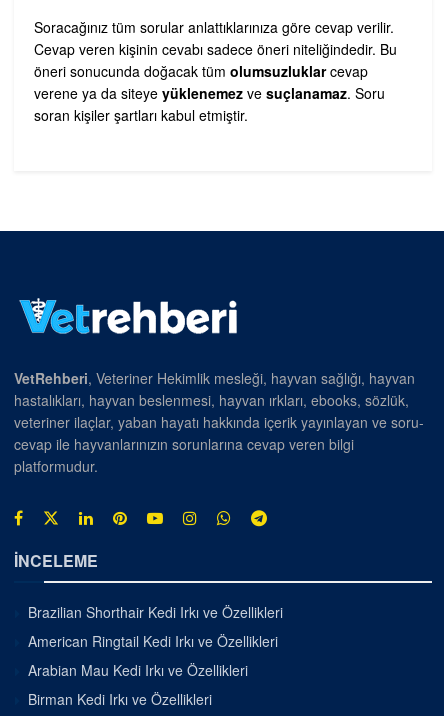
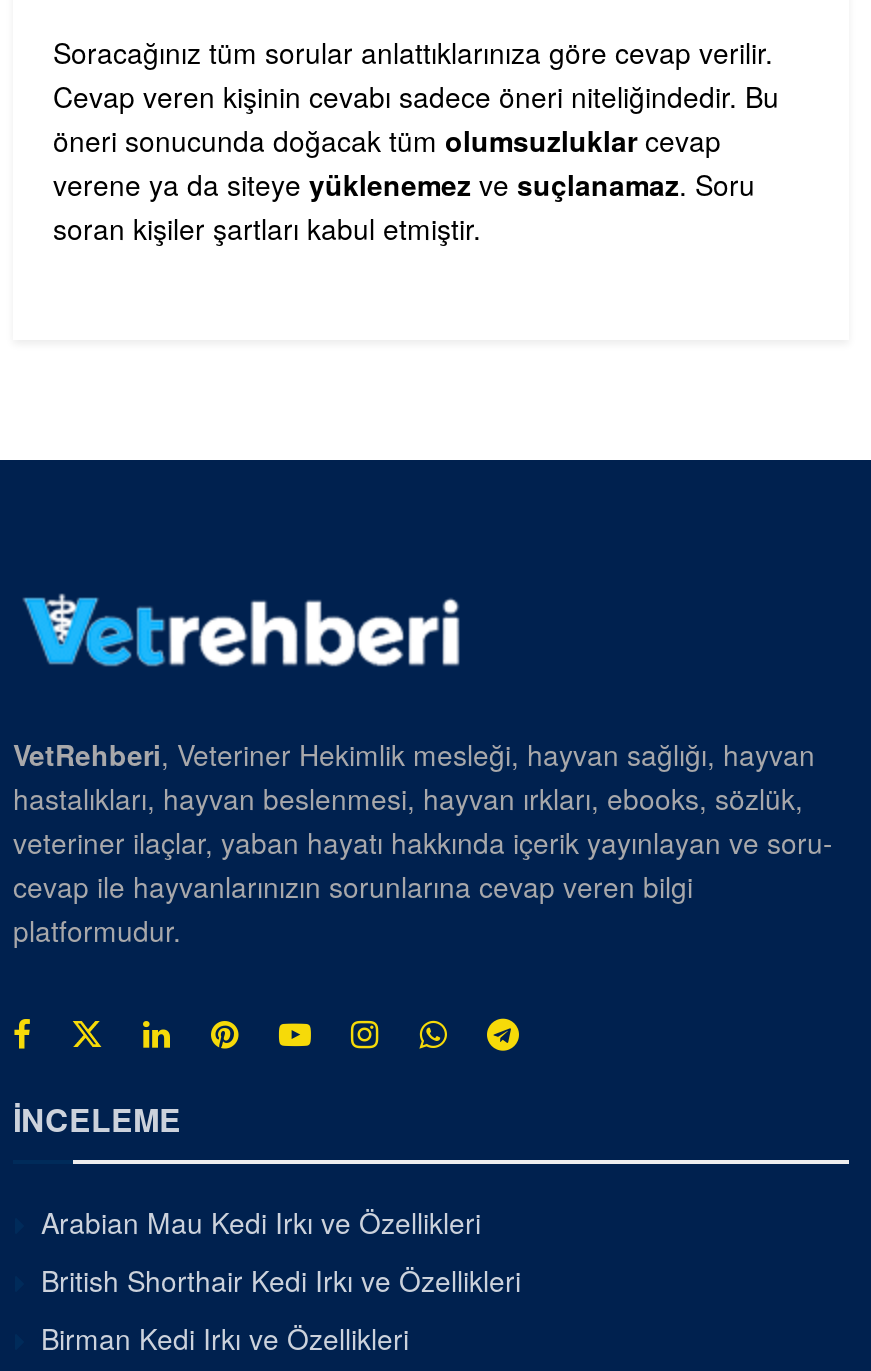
[28,602,283,651] Brazilian Shorthair Kedi Irkı ve Özellikleri | American Ringtail Kedi Irkı ve Özellikleri -> none
moved [28,660,248,680] -> [41,1203,481,1243]: Arabian Mau Kedi Irkı ve Özellikleri
none -> [41,1261,521,1301] British Shorthair Kedi Irkı ve Özellikleri

